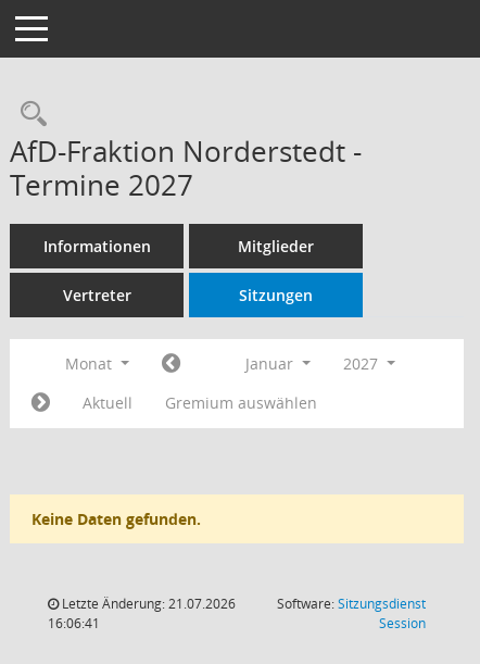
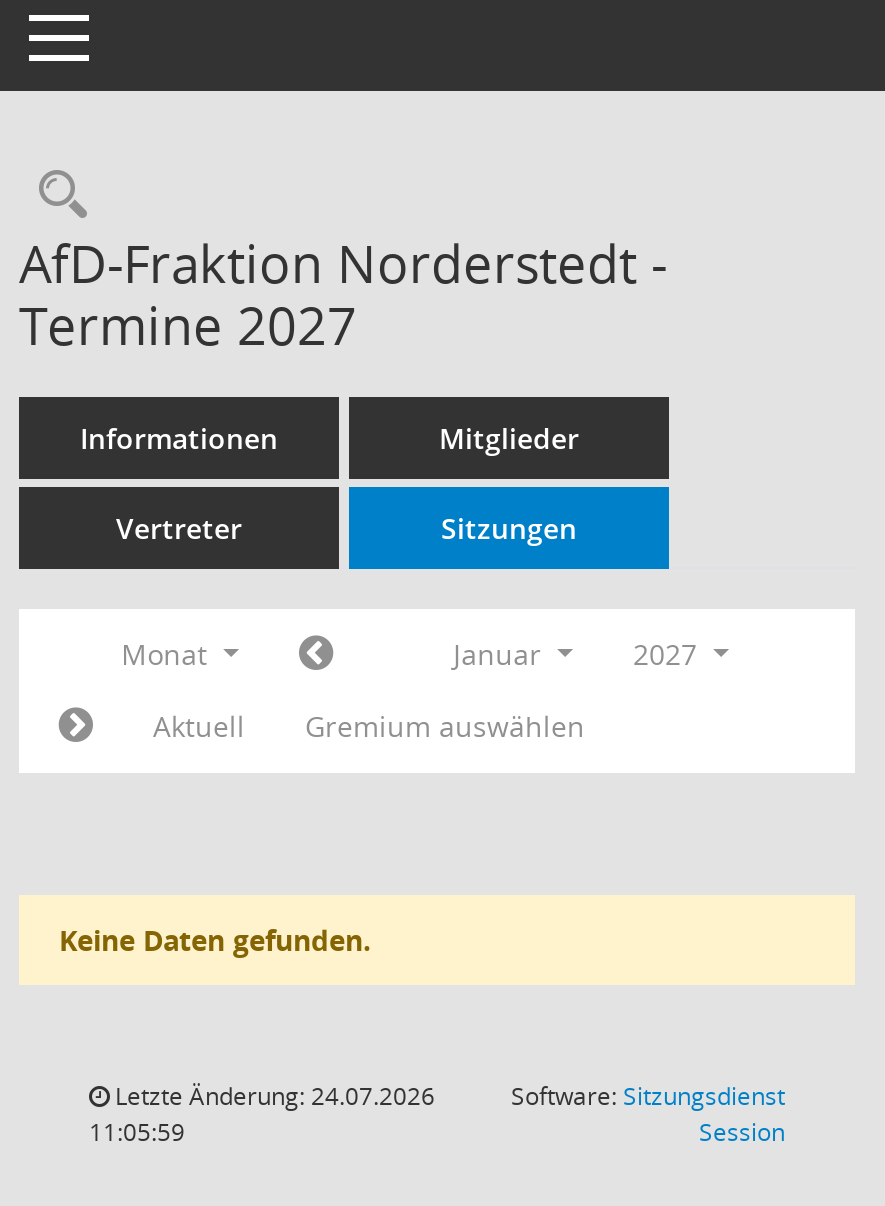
[59,594,236,613] Letzte Änderung: 21.07.2026 -> [109,1079,435,1113] Letzte Änderung: 24.07.2026
[48,614,100,632] 16:06:41 -> [89,1115,185,1149] 11:05:59

